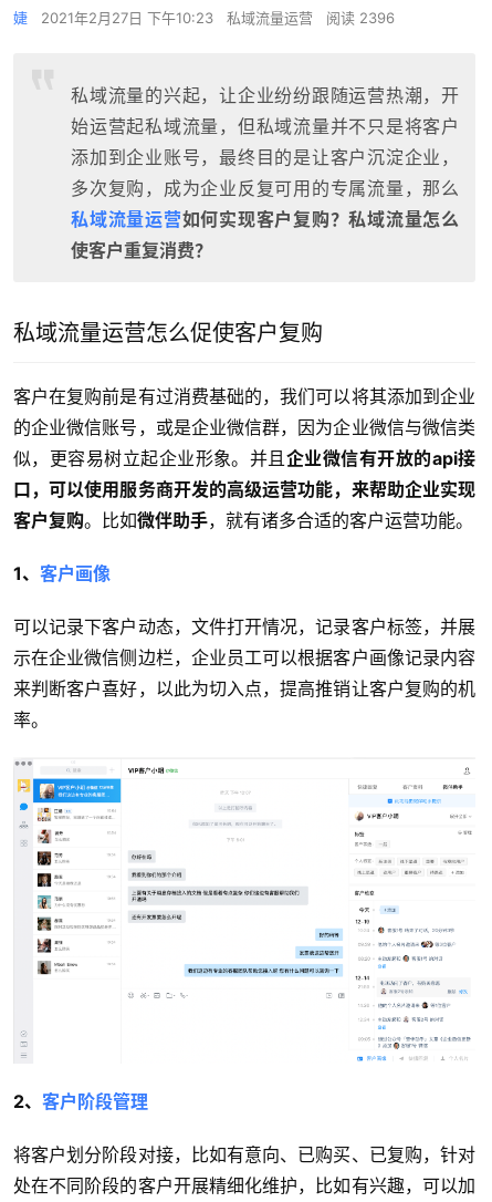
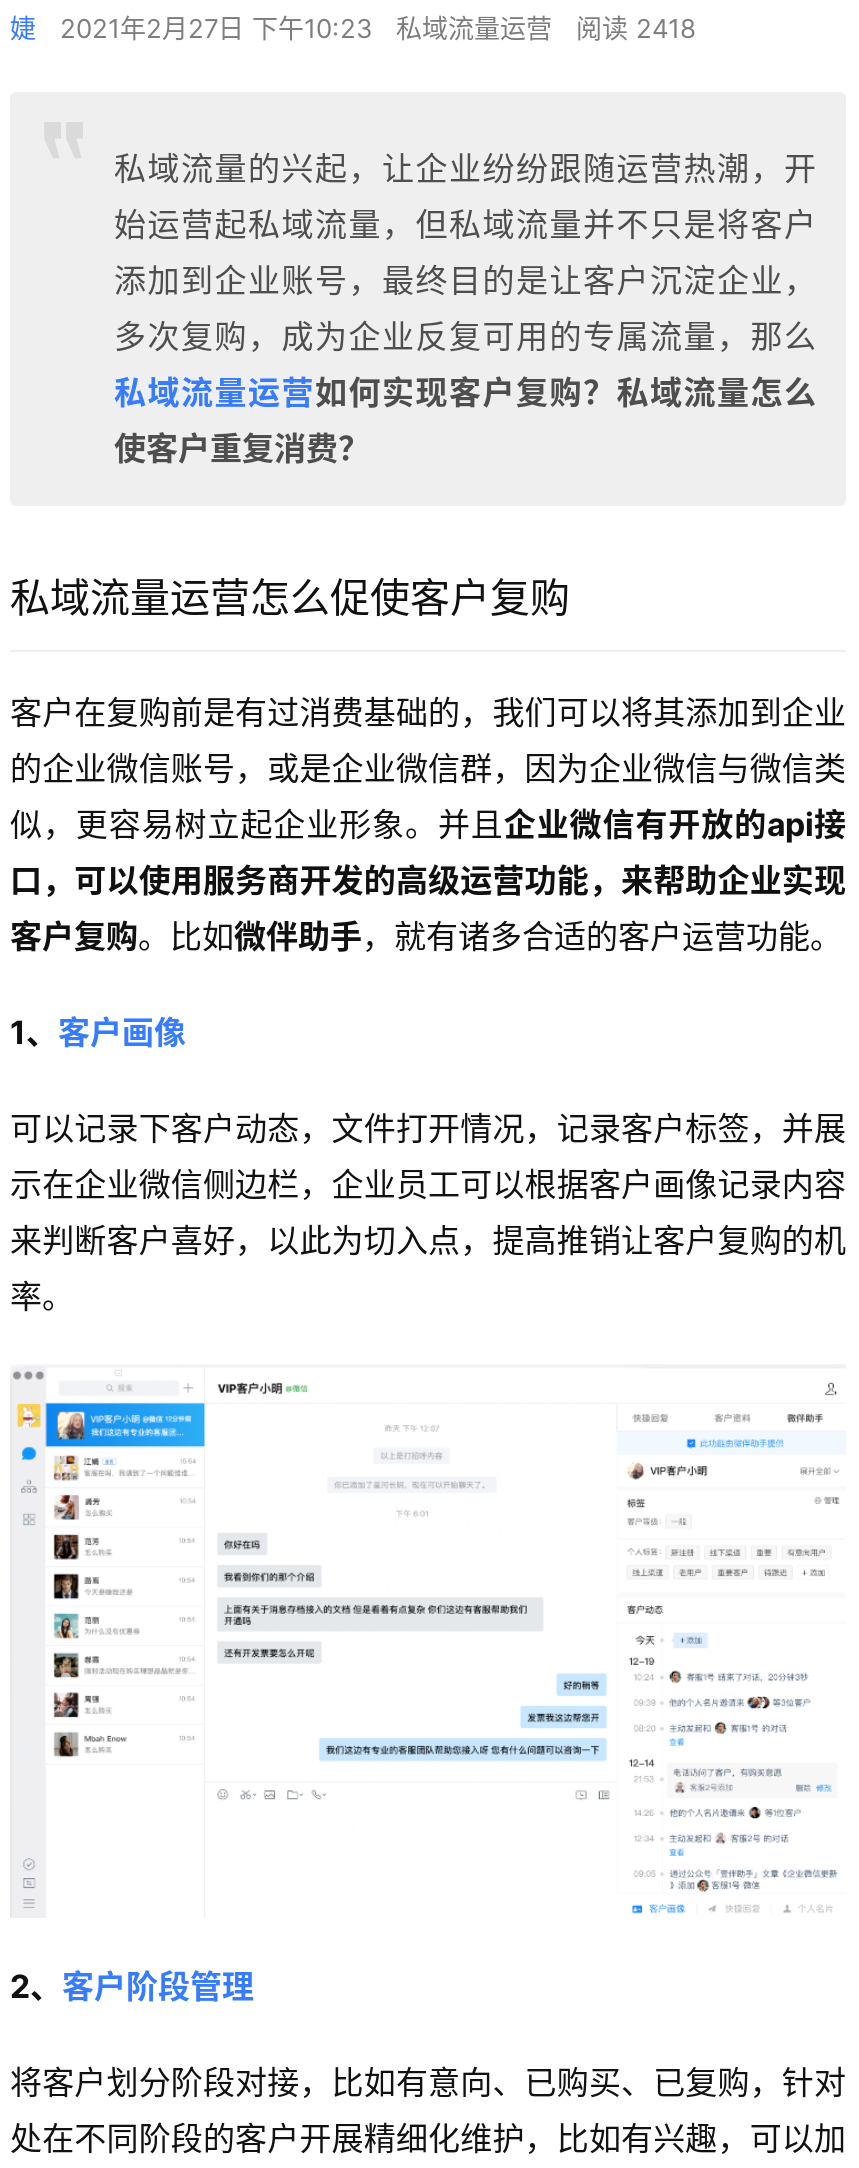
[13,9,395,27] 婕 2021年2月27日 下午10:23 私域流量运营 阅读 2396 -> [10,12,696,44] 婕 2021年2月27日 下午10:23 私域流量运营 阅读 2418

